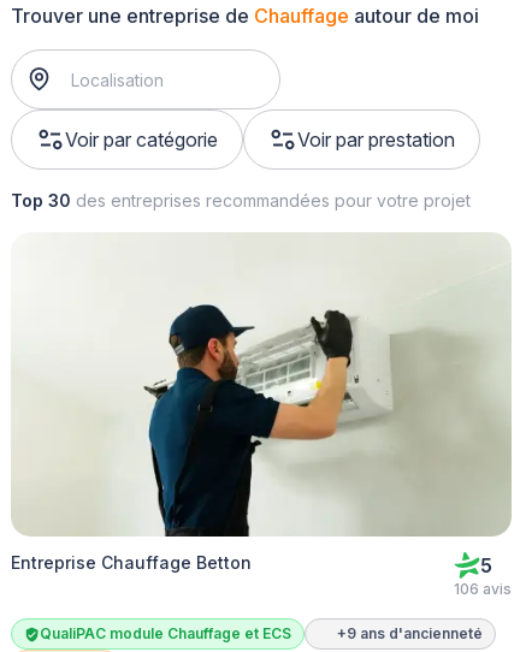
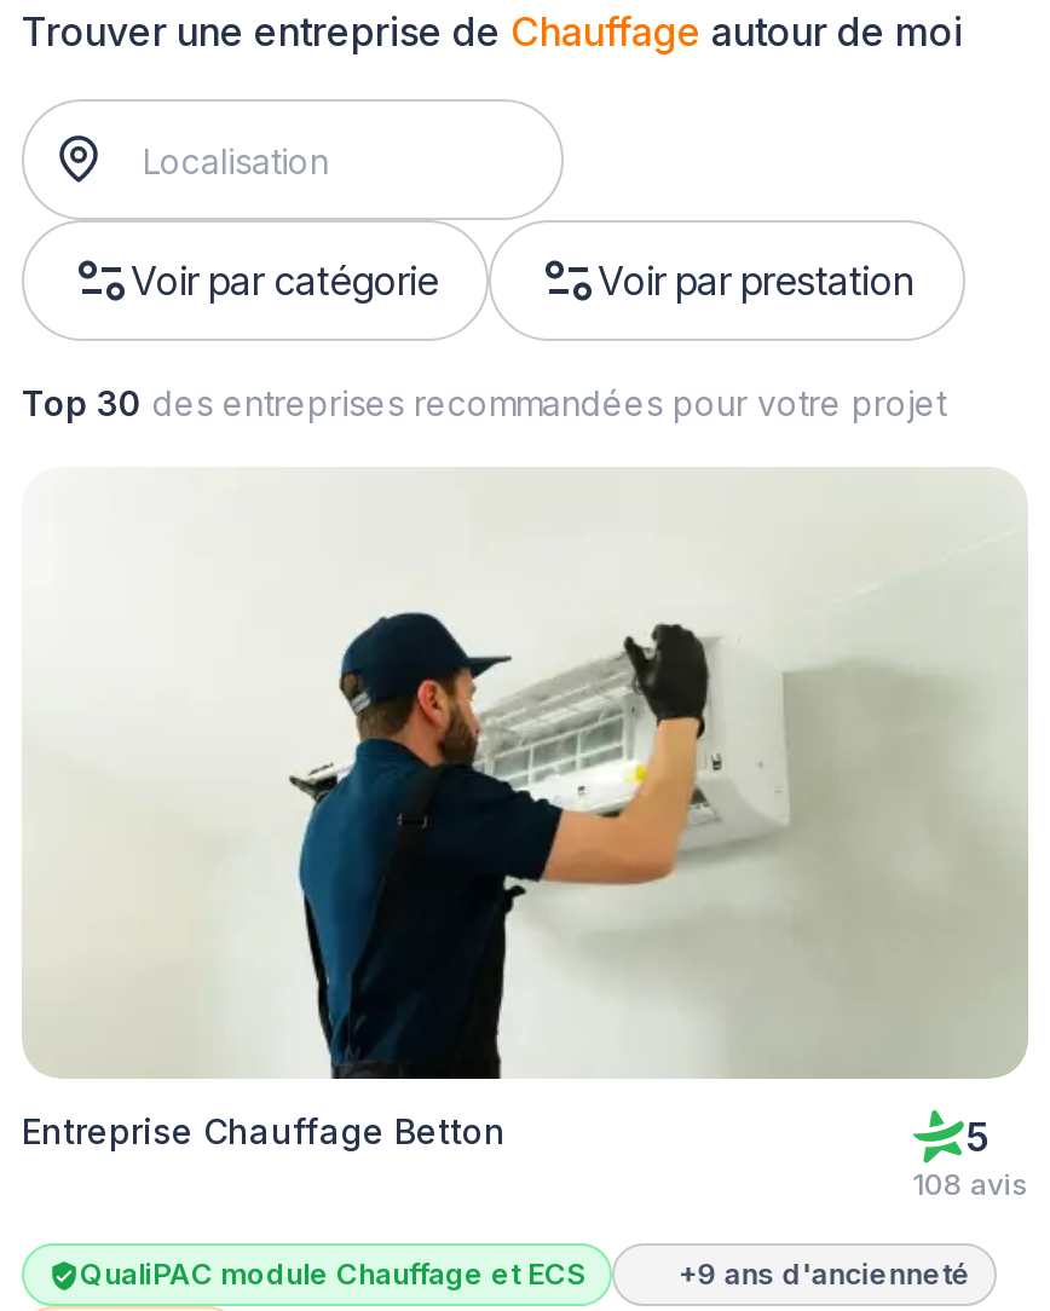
[454,580,512,598] 106 avis -> [912,1166,1028,1202] 108 avis

